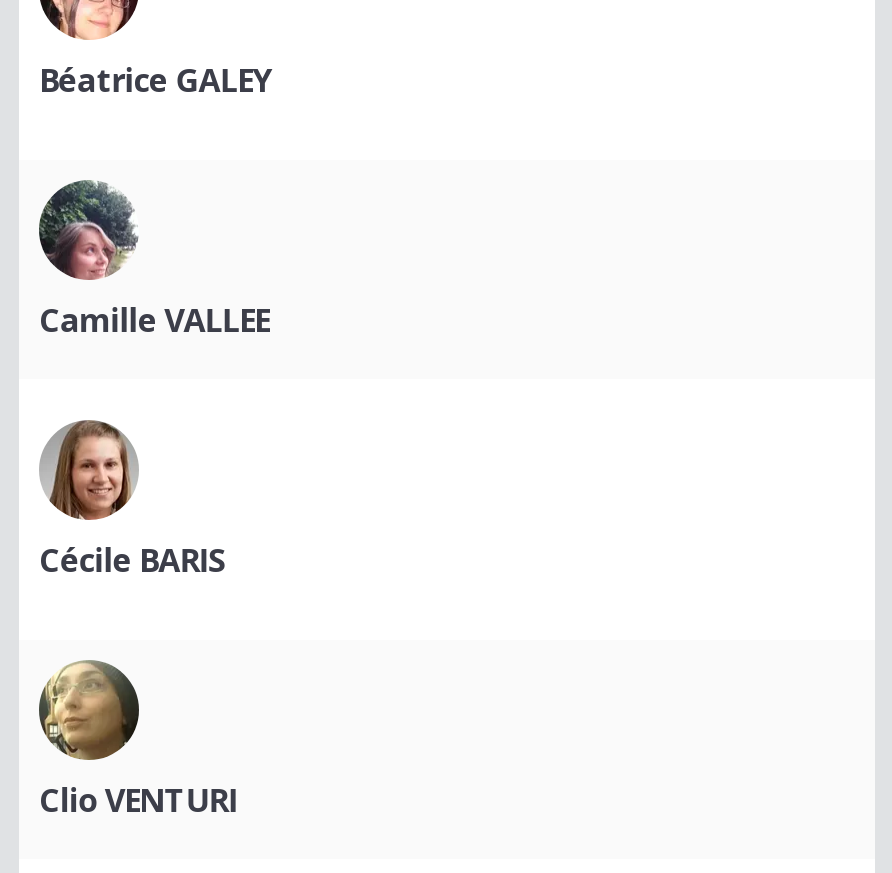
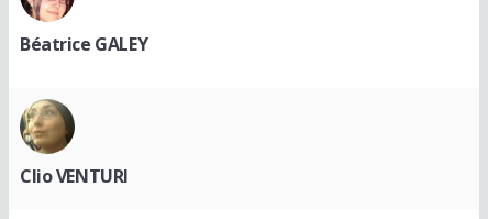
[39,180,269,341] [image] | Camille VALLEE -> none
[39,418,225,581] [image] | Cécile BARIS -> none

